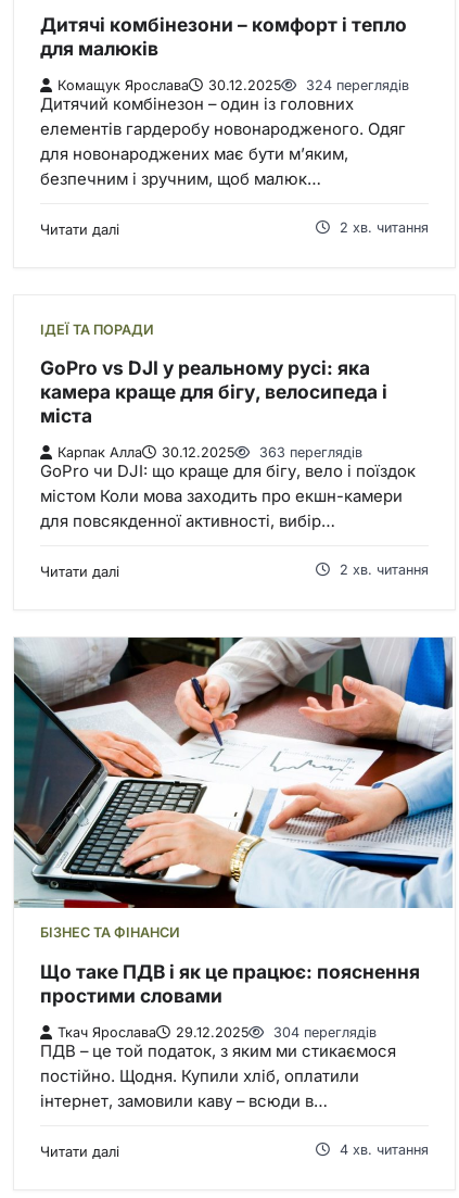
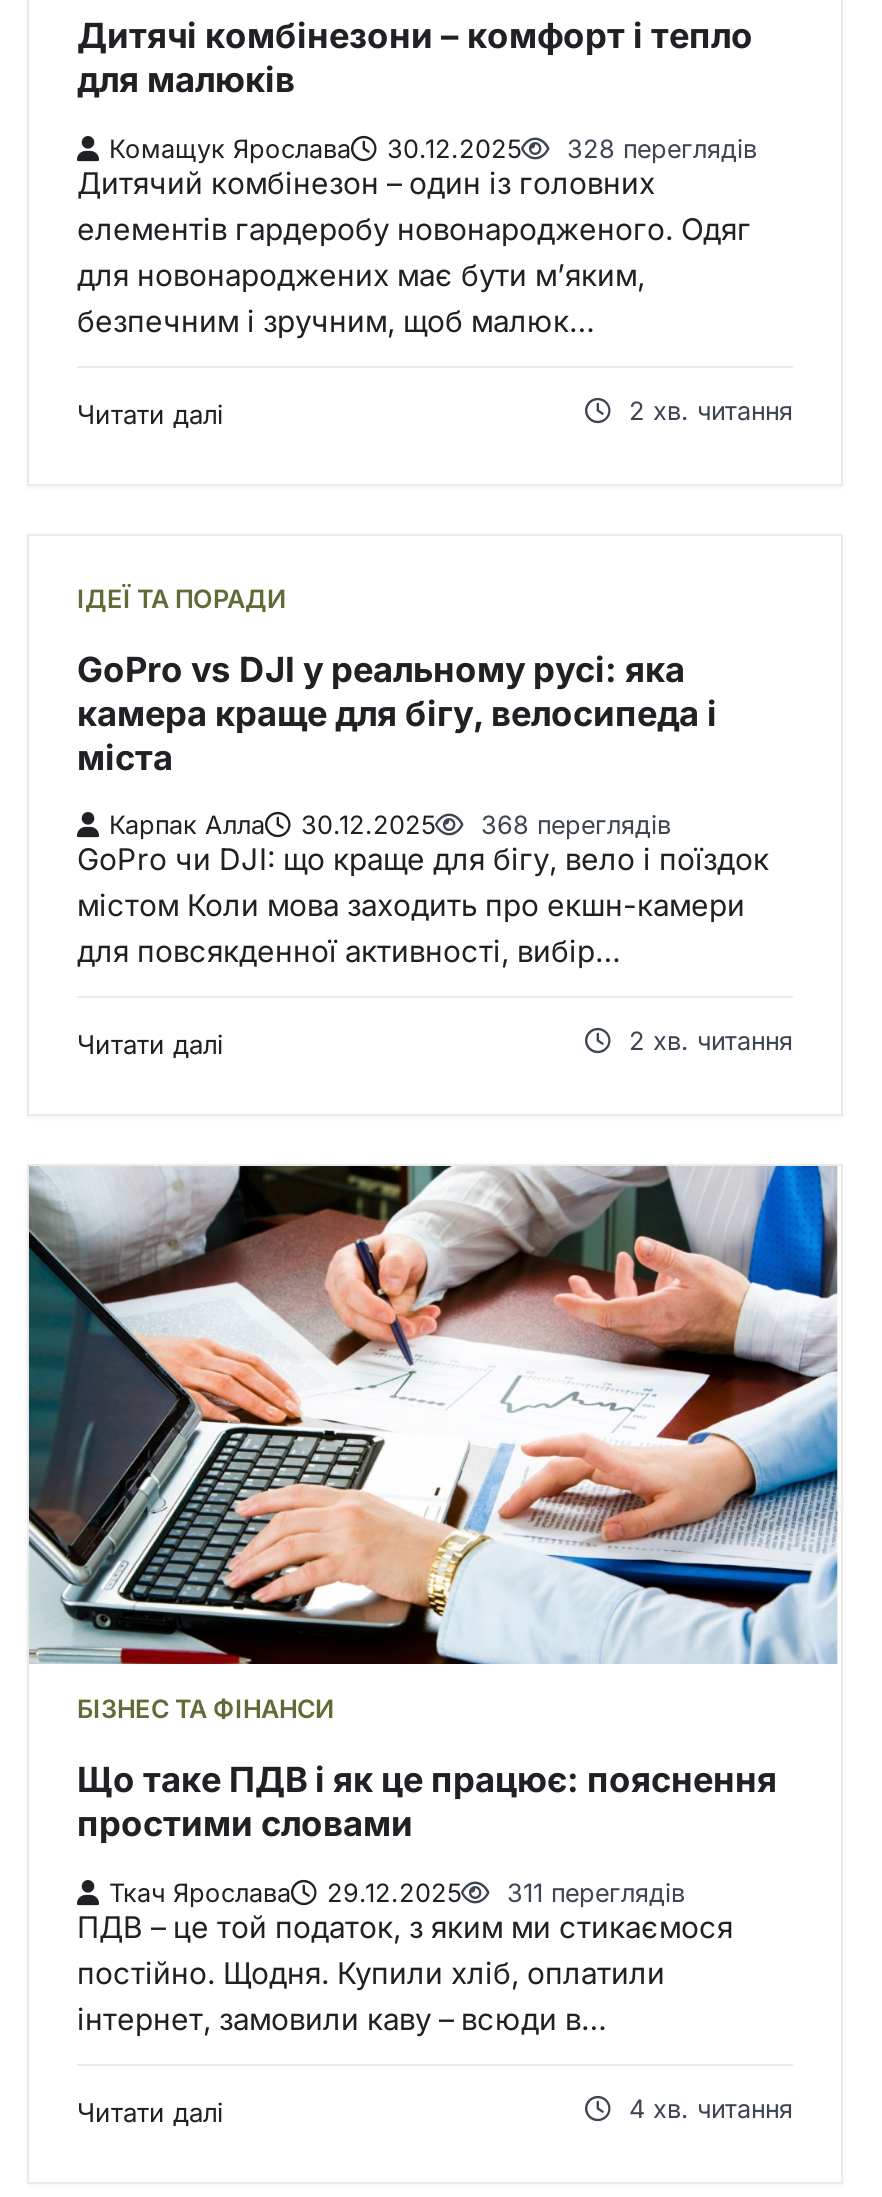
[58,77,409,93] Комащук Ярослава 30.12.2025 324 переглядів -> [109,134,757,164] Комащук Ярослава 30.12.2025 328 переглядів
[58,445,362,461] Карпак Алла 30.12.2025 363 переглядів -> [109,811,671,841] Карпак Алла 30.12.2025 368 переглядів
[58,1024,377,1041] Ткач Ярослава 29.12.2025 304 переглядів -> [109,1878,685,1908] Ткач Ярослава 29.12.2025 311 переглядів

